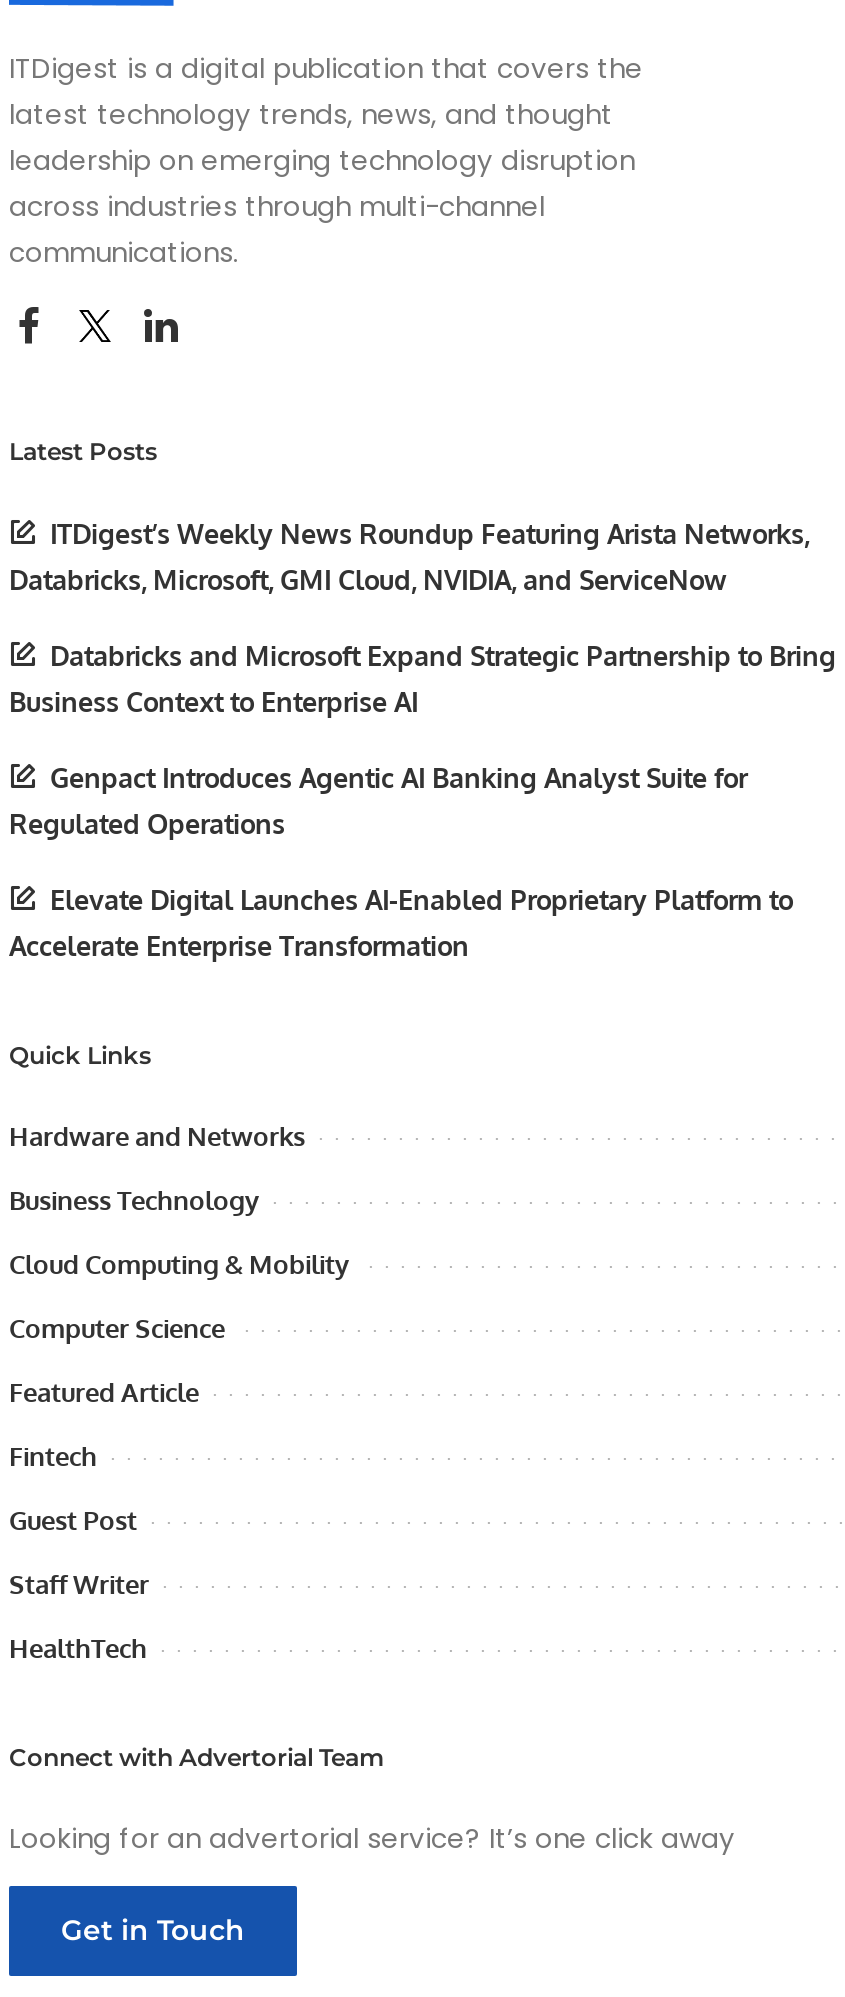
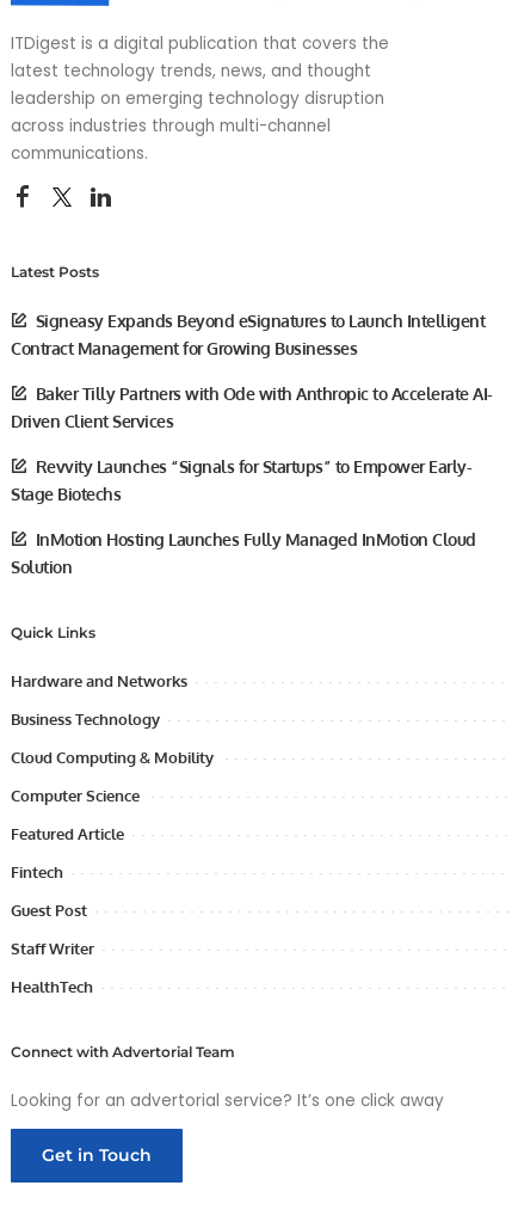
[9,515,809,595] ITDigest’s Weekly News Roundup Featuring Arista Networks, | Databricks, Microsoft, GMI Cloud, NVIDIA, and ServiceNow -> [11,310,485,358] Signeasy Expands Beyond eSignatures to Launch Intelligent | Contract Management for Growing Businesses
[9,637,836,717] Databricks and Microsoft Expand Strategic Partnership to Bring | Business Context to Enterprise AI -> [11,383,492,431] Baker Tilly Partners with Ode with Anthropic to Accelerate AI- | Driven Client Services
[9,759,747,839] Genpact Introduces Agentic AI Banking Analyst Suite for | Regulated Operations -> [11,456,471,503] Revvity Launches “Signals for Startups” to Empower Early- | Stage Biotechs
[9,881,793,961] Elevate Digital Launches AI-Enabled Proprietary Platform to | Accelerate Enterprise Transformation -> [11,529,476,576] InMotion Hosting Launches Fully Managed InMotion Cloud | Solution

